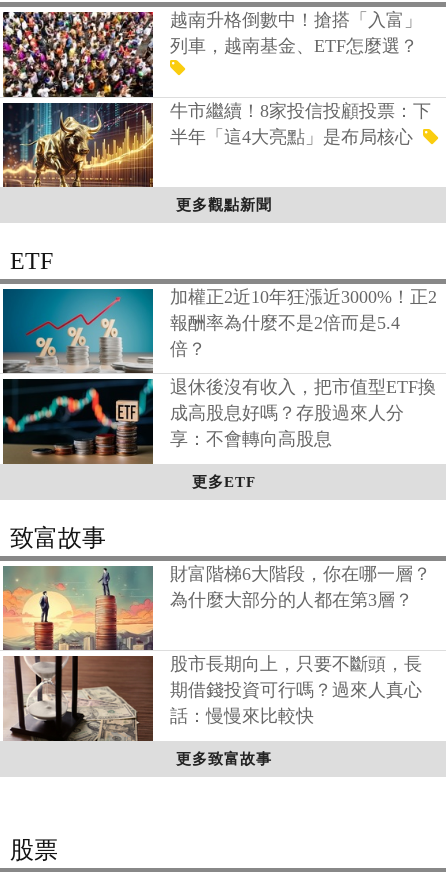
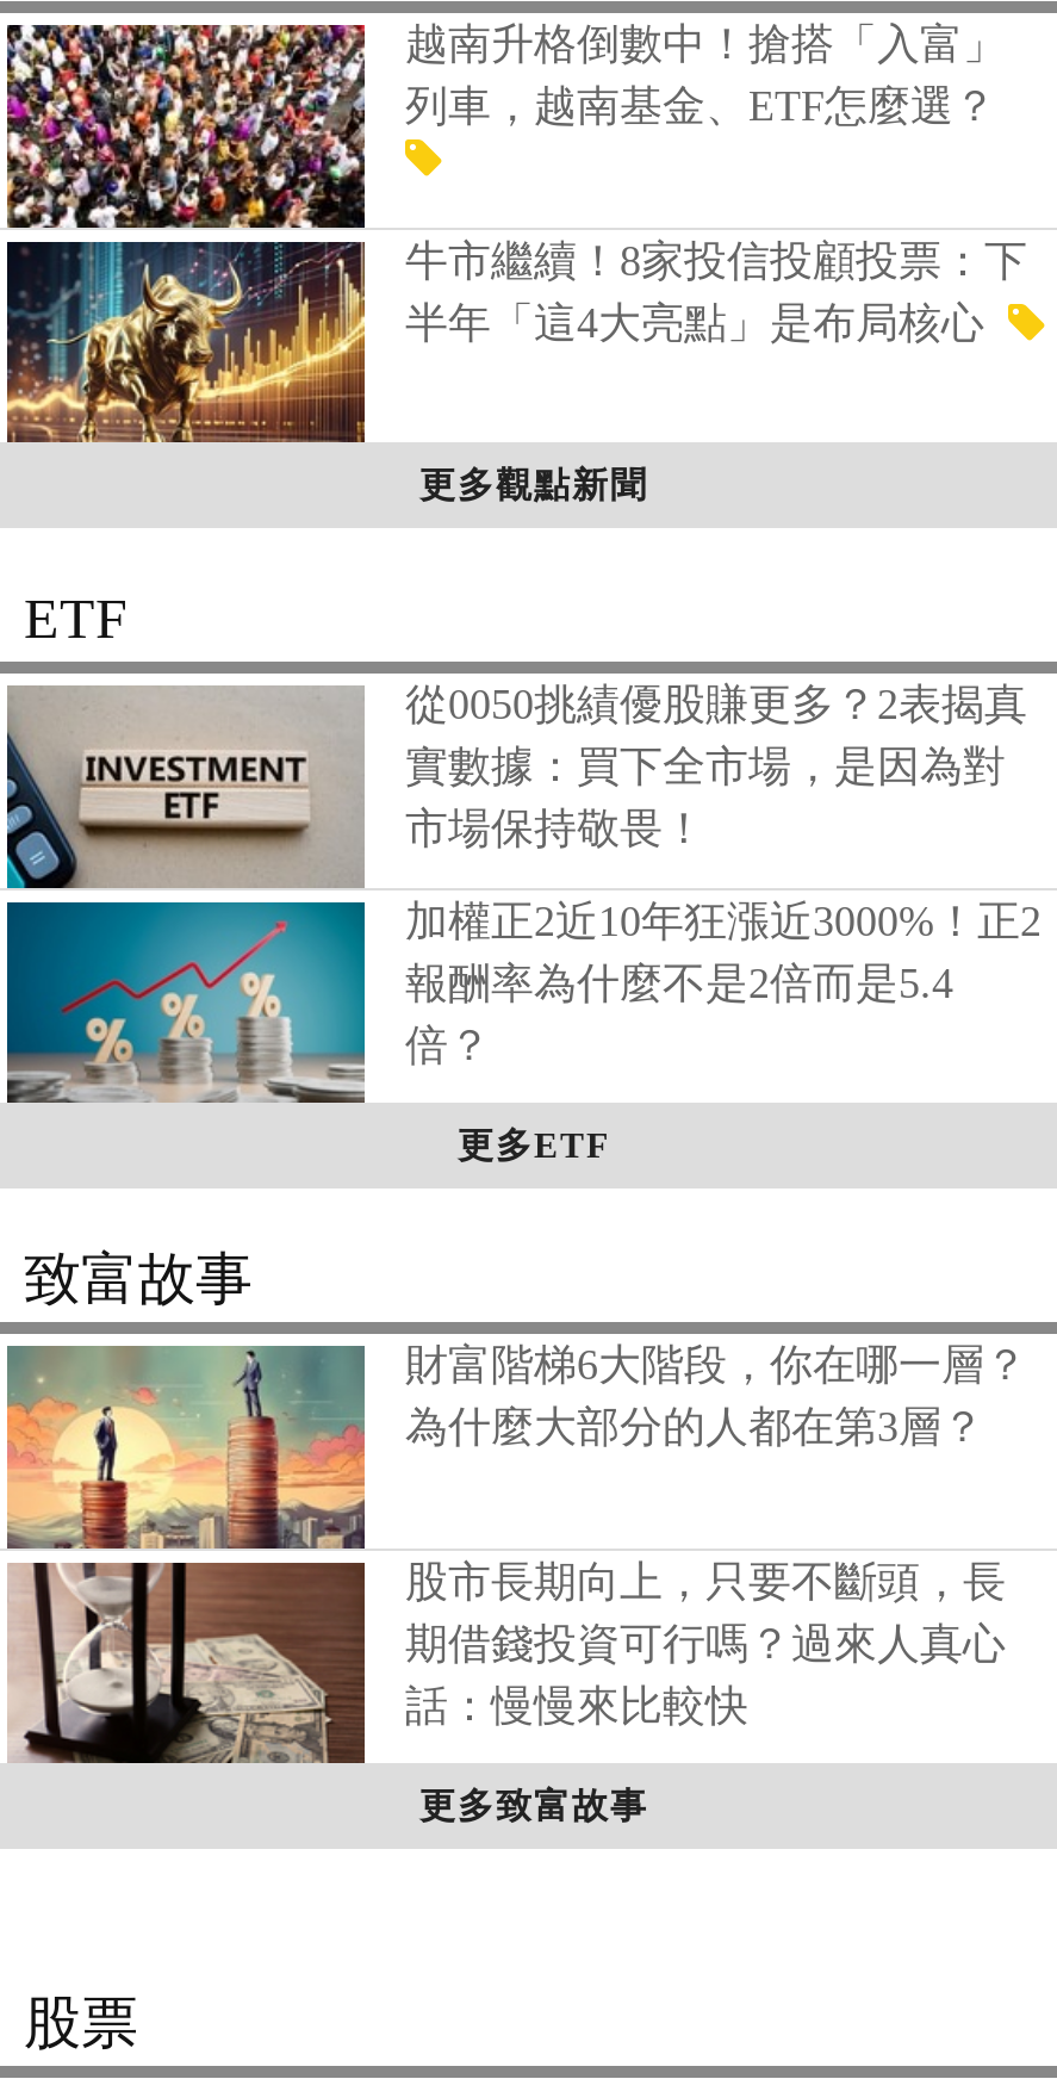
none -> [7,682,1027,906] [image] | 從0050挑績優股賺更多？2表揭真 | 實數據：買下全市場，是因為對 | 市場保持敬畏！
moved [170,287,437,359] -> [405,898,1042,1069]: 加權正2近10年狂漲近3000%！正2 | 報酬率為什麼不是2倍而是5.4 | 倍？
[3,377,436,464] [image] | 退休後沒有收入，把市值型ETF換 | 成高股息好嗎？存股過來人分 | 享：不會轉向高股息 -> none

